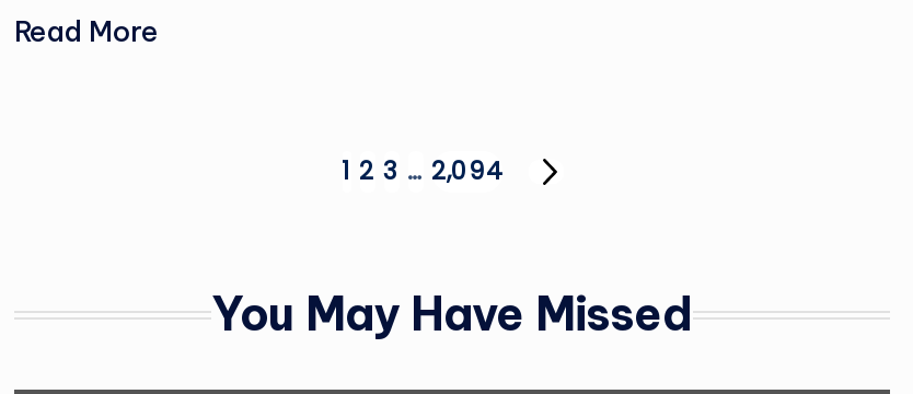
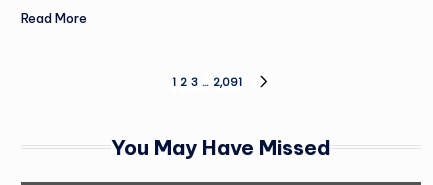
[342,154,501,189] 1 2 3 … 2,094 -> [172,74,242,90] 1 2 3 … 2,091

